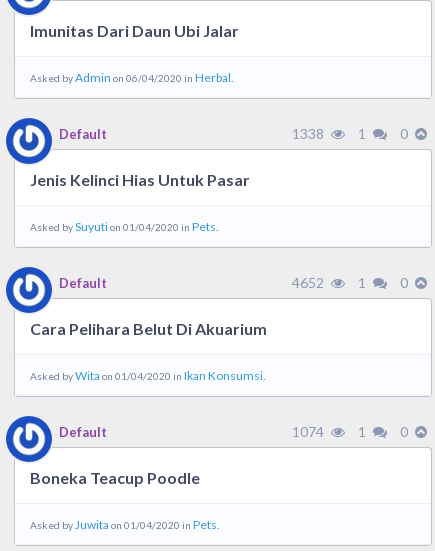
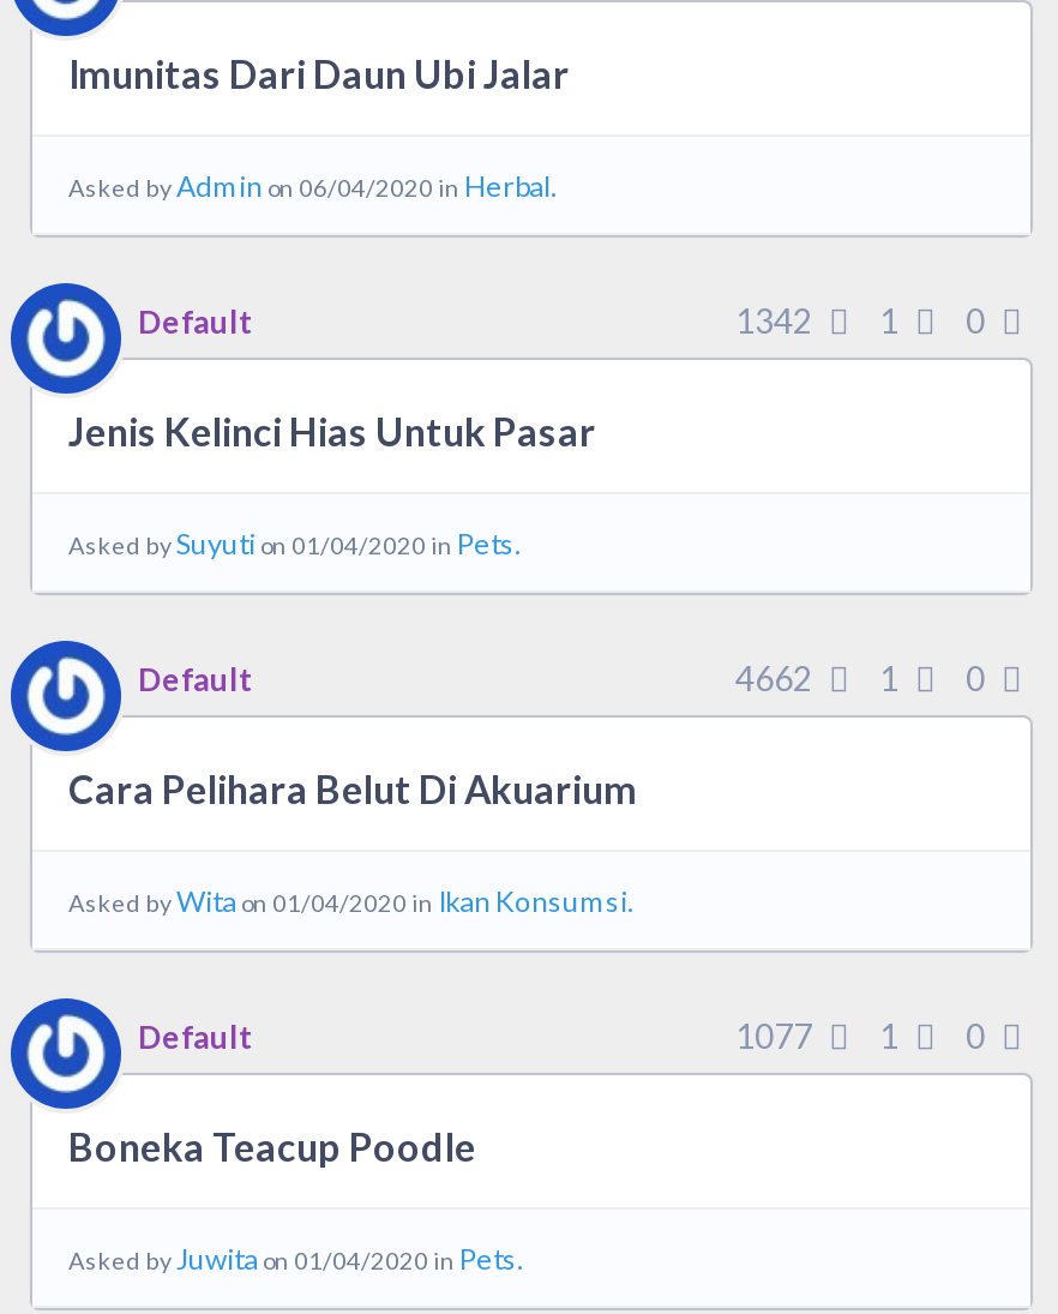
[292,125,408,142] 1338 1 0 -> [735,300,985,341] 1342 1 0
[292,274,408,291] 4652 1 0 -> [735,658,985,698] 4662 1 0
[292,423,408,440] 1074 1 0 -> [735,1015,985,1056] 1077 1 0

